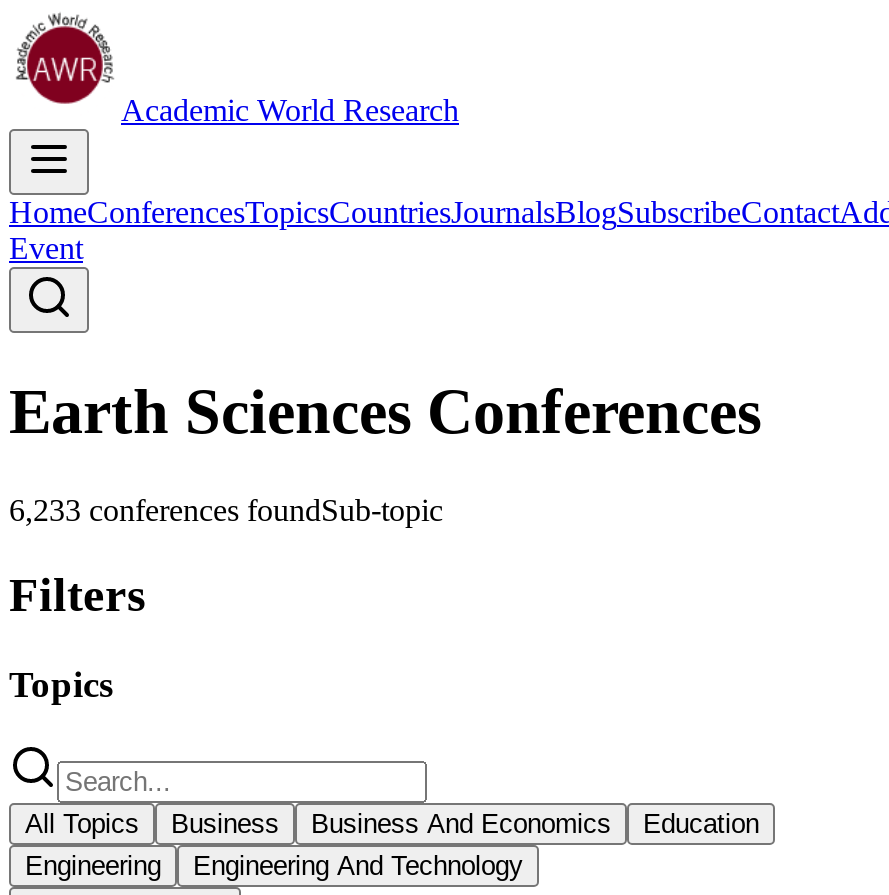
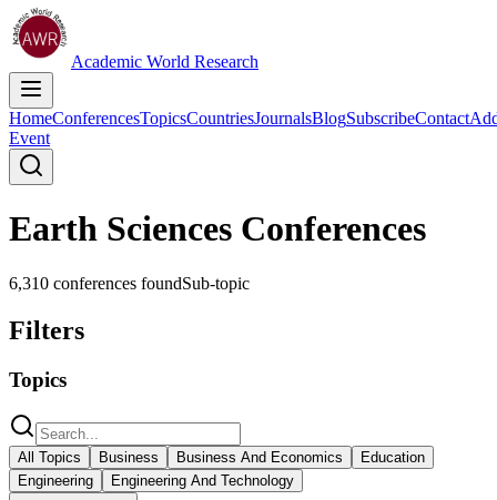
[9,493,443,527] 6,233 conferences foundSub-topic -> [9,274,250,293] 6,310 conferences foundSub-topic

